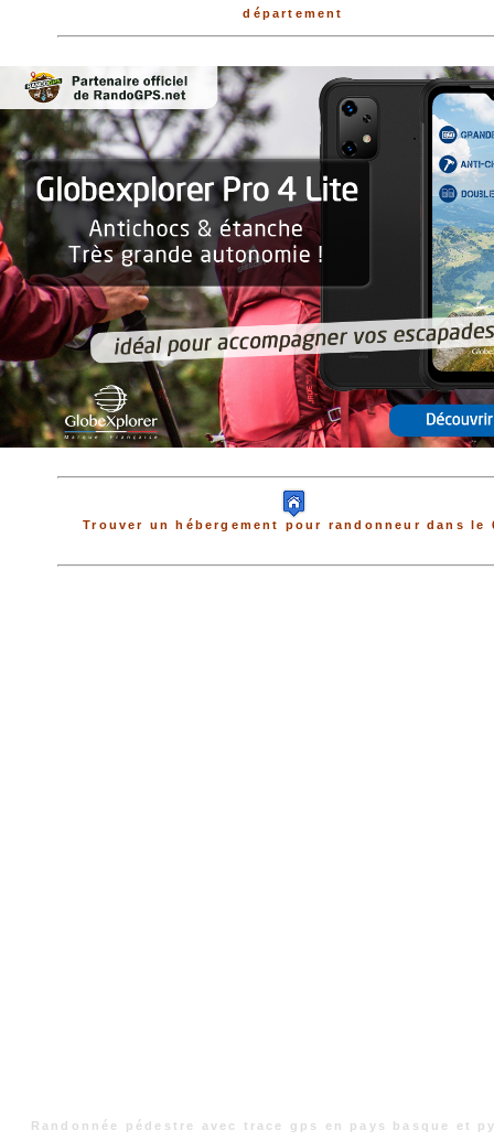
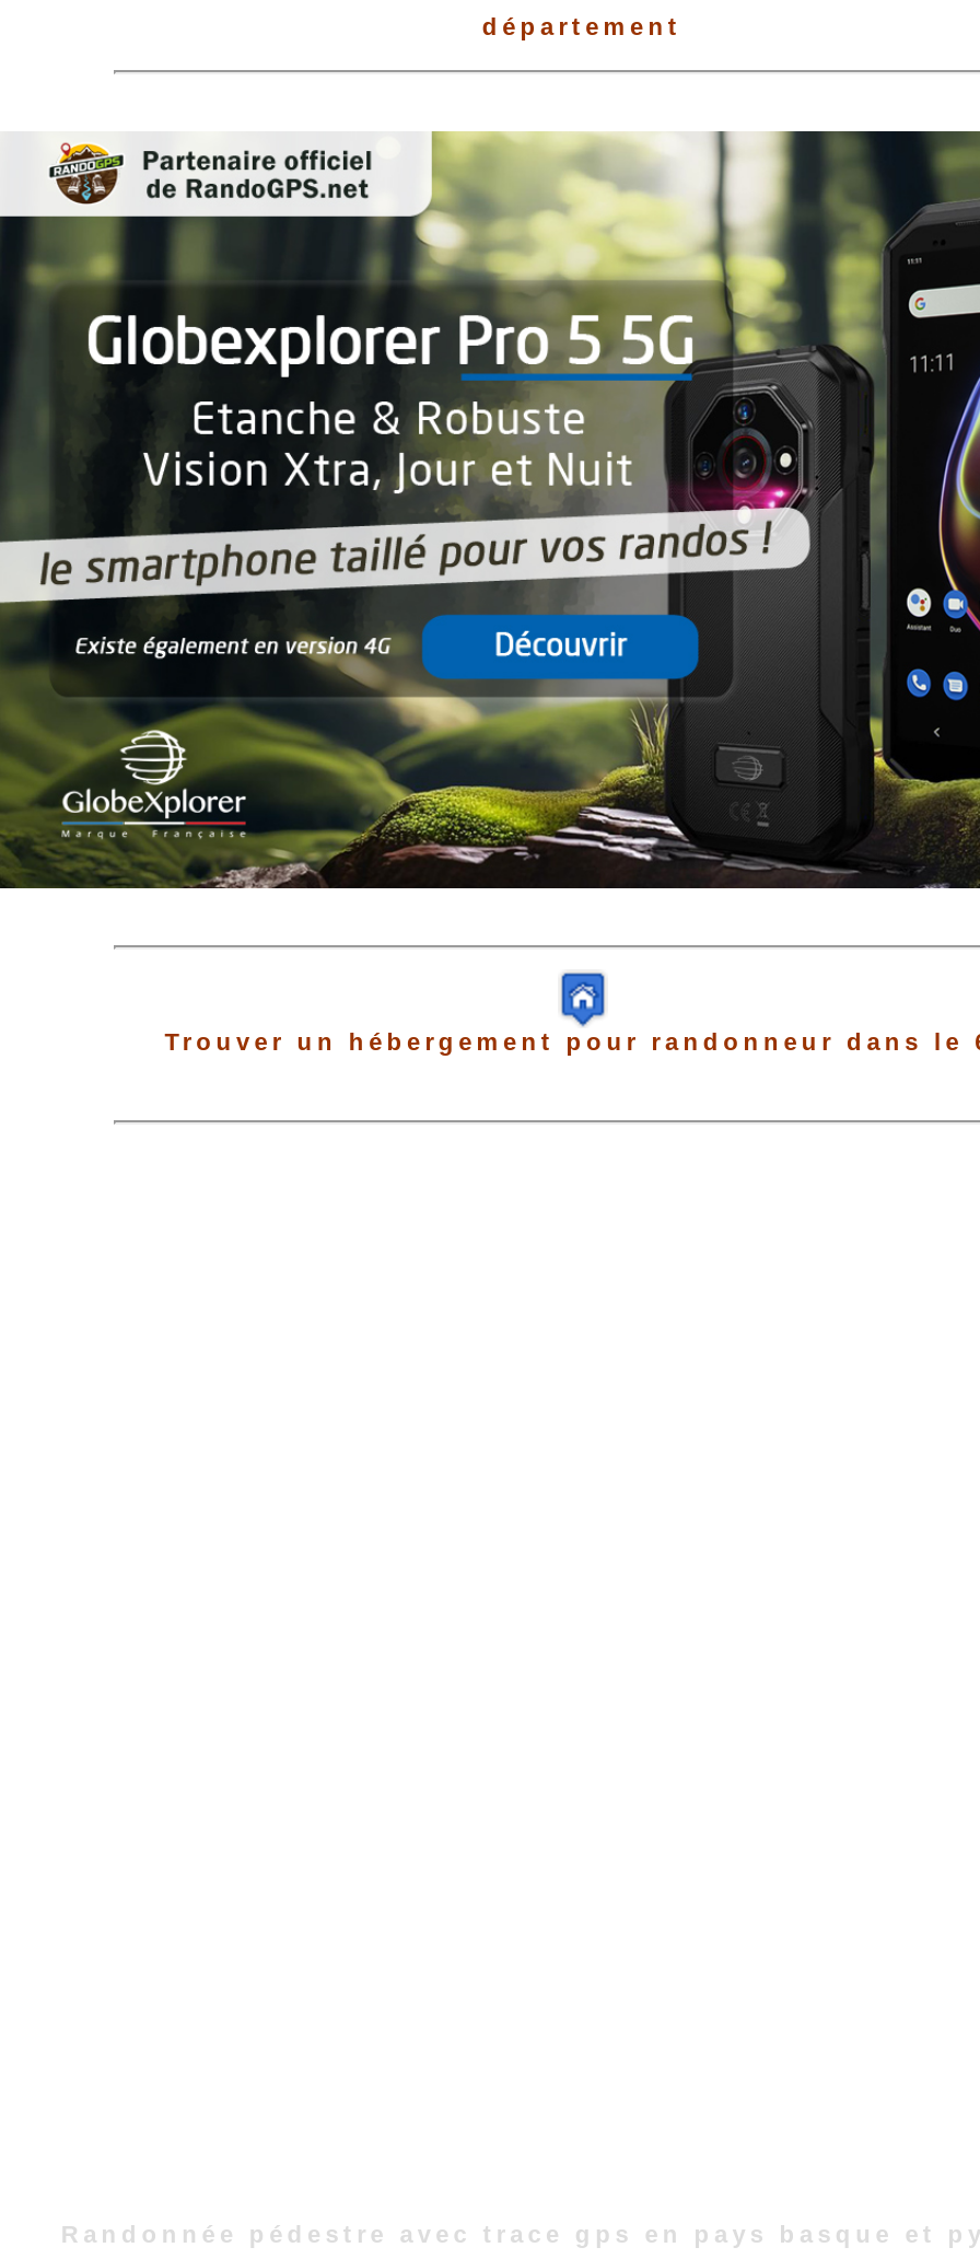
[3,65,491,449] [image] -> [7,129,973,890] [image]

